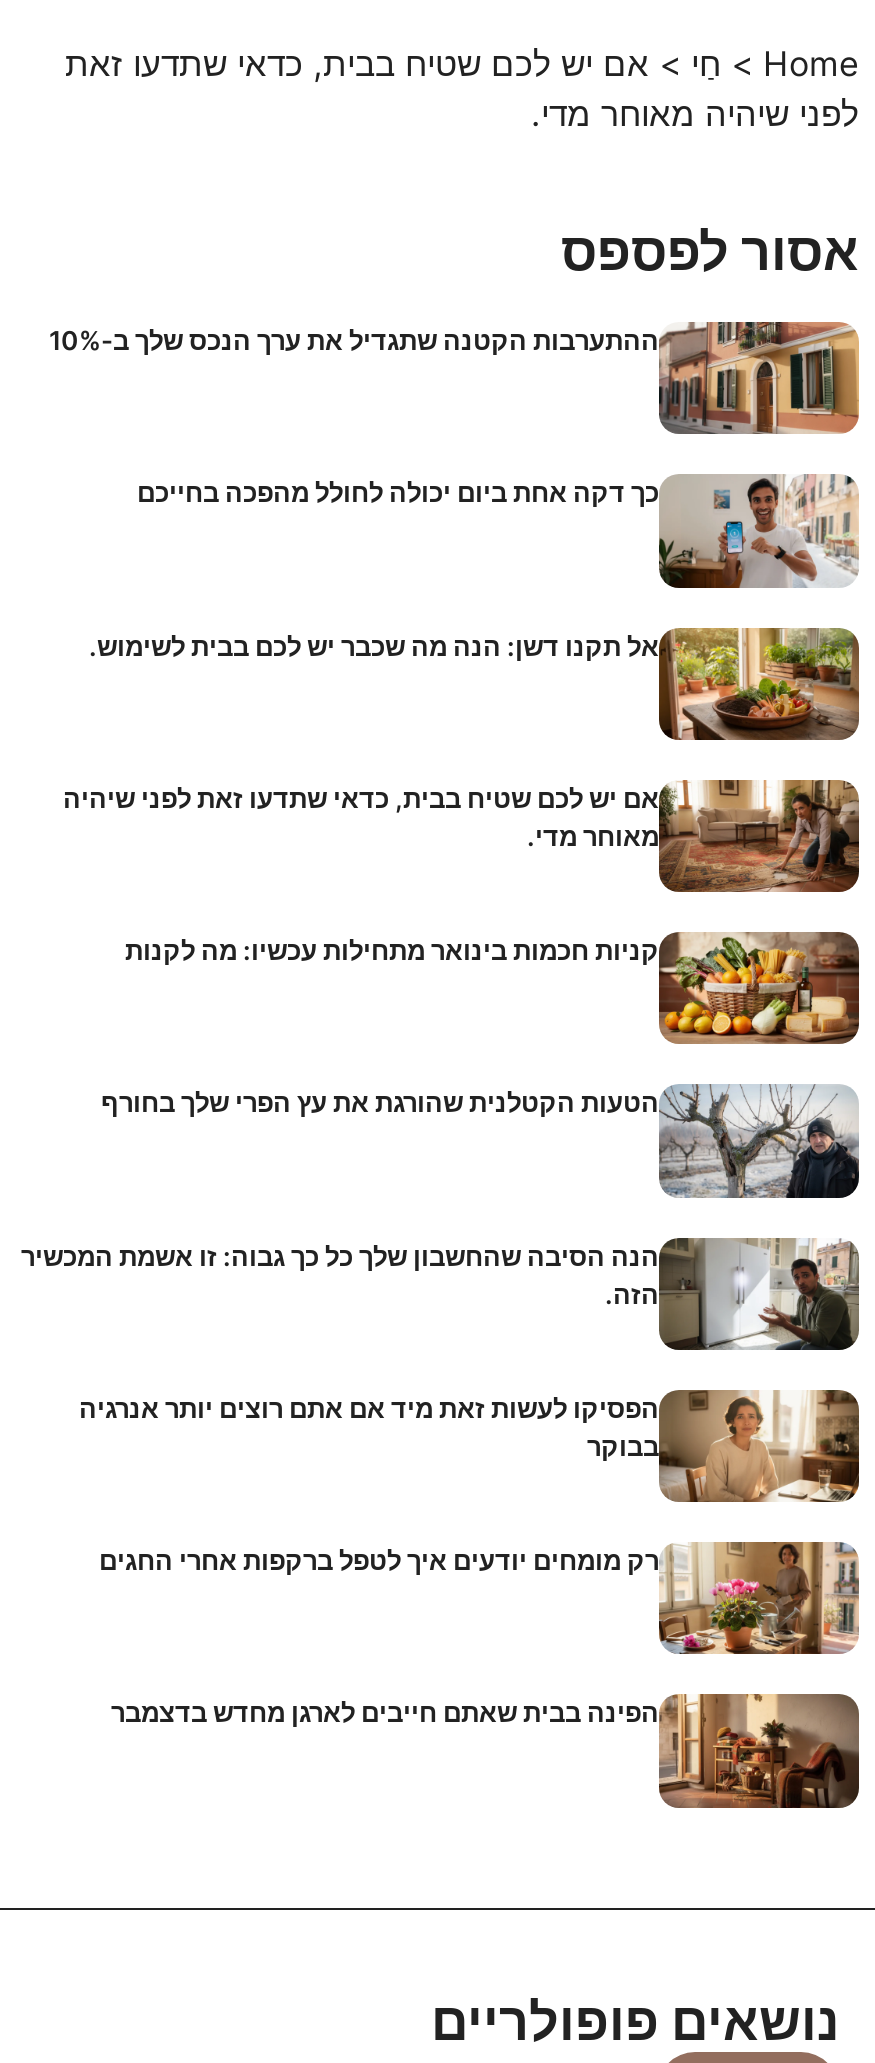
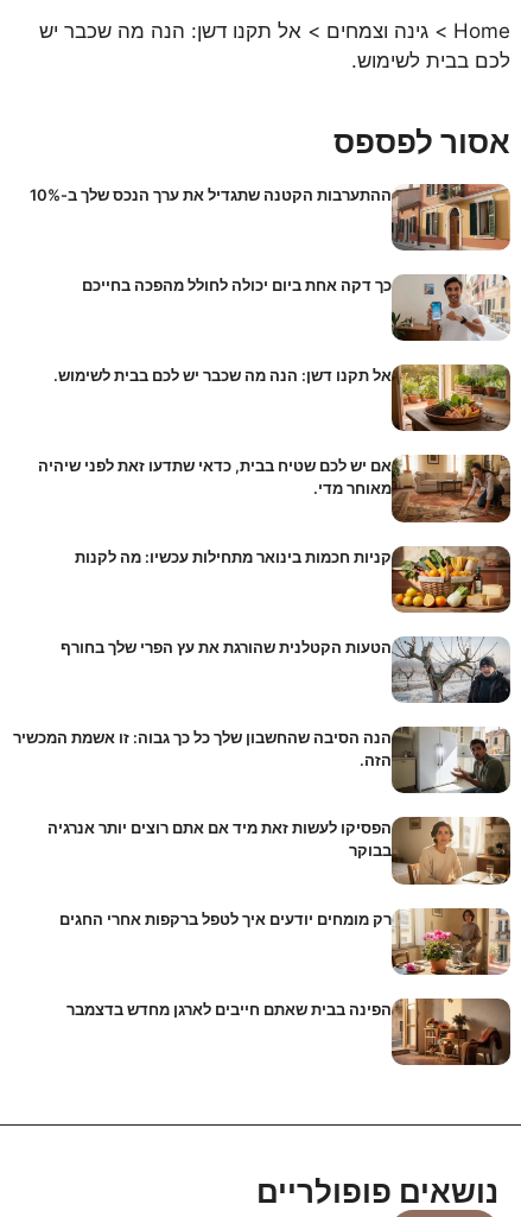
[65,44,859,134] > חַי > אם יש לכם שטיח בבית, כדאי שתדעו זאת | לפני שיהיה מאוחר מדי. -> [39,19,510,72] > גינה וצמחים > אל תקנו דשן: הנה מה שכבר יש | לכם בבית לשימוש.

